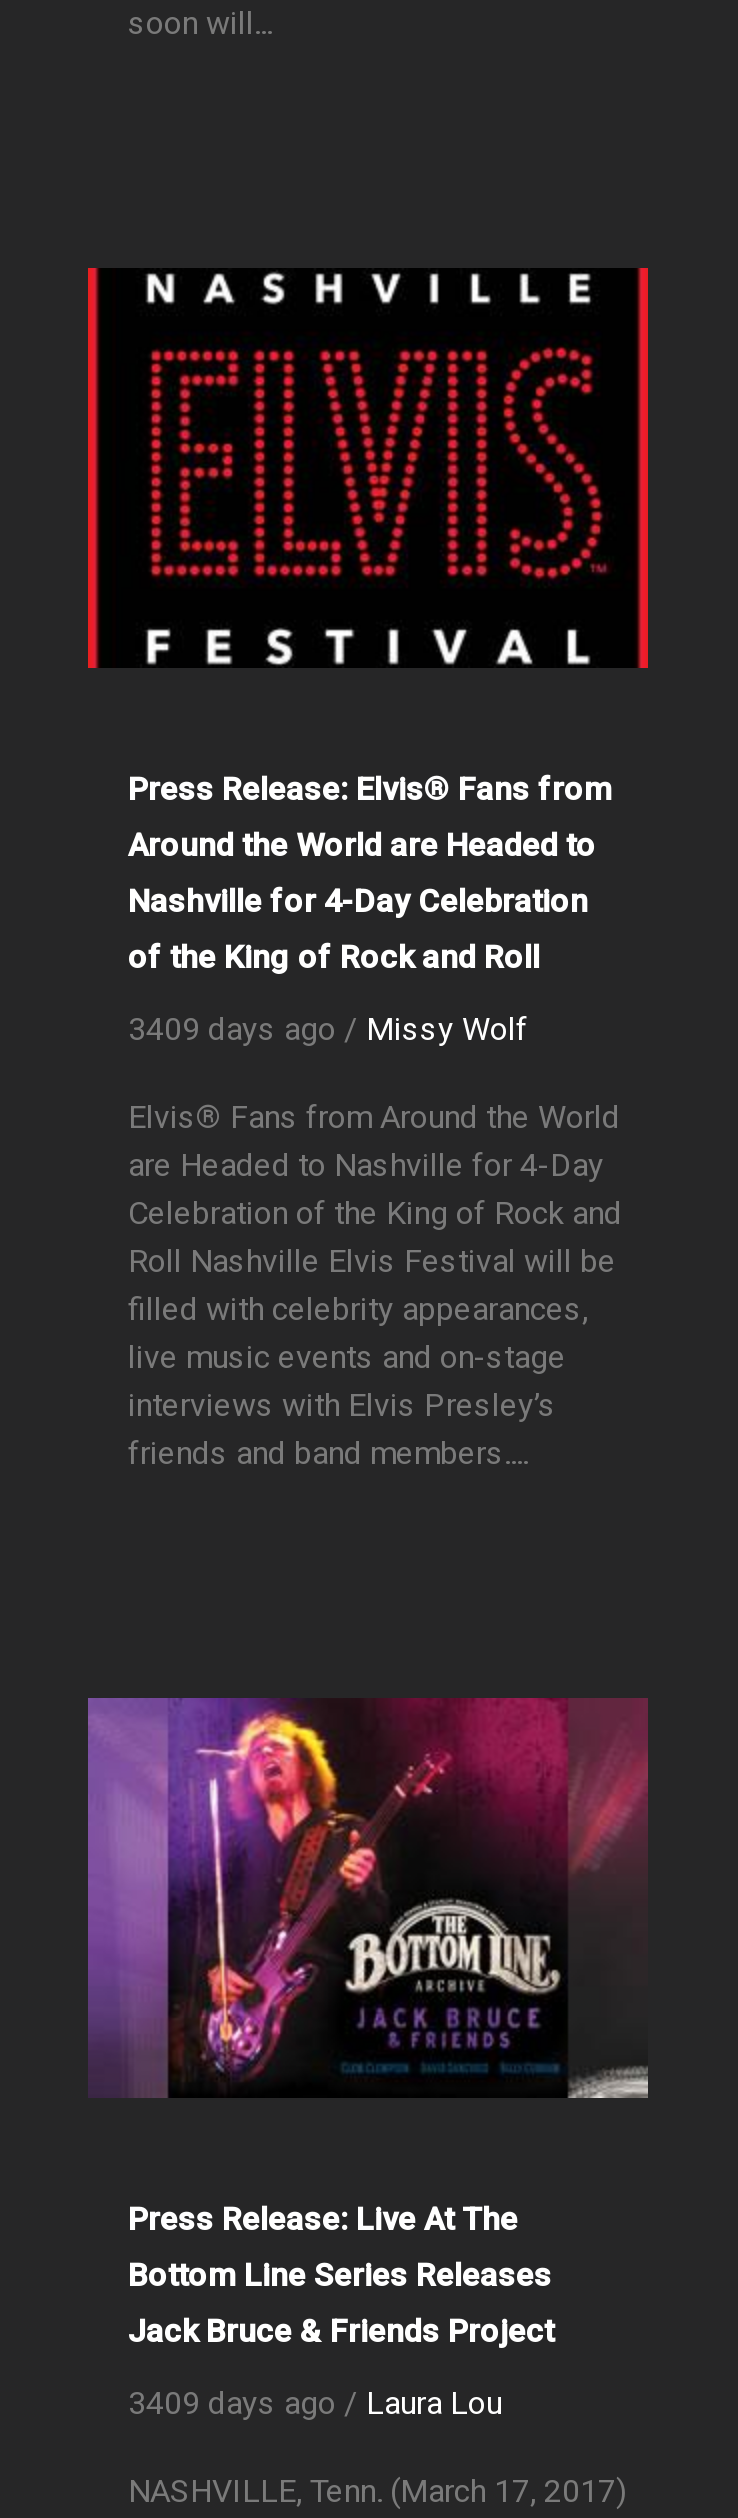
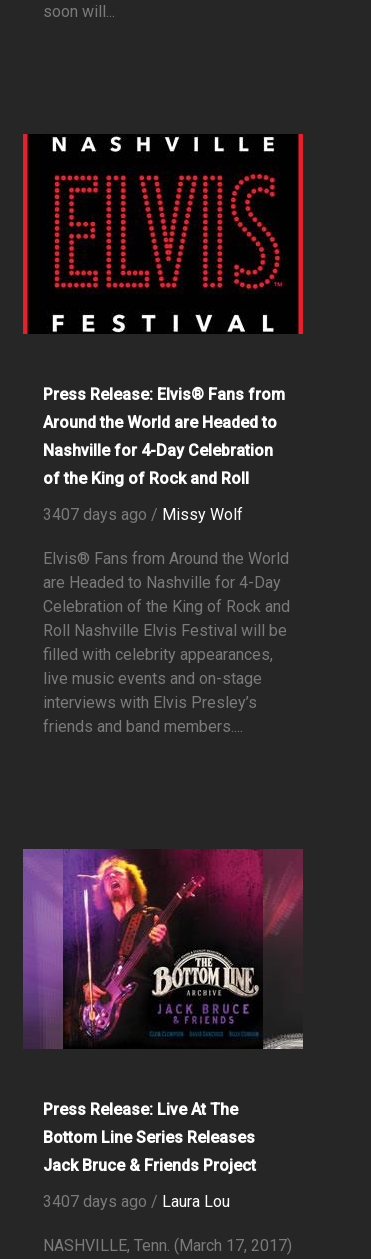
[128,1011,528,1049] 3409 days ago / Missy Wolf -> [43,505,243,524] 3407 days ago / Missy Wolf
[128,2385,502,2423] 3409 days ago / Laura Lou -> [43,1192,230,1211] 3407 days ago / Laura Lou

